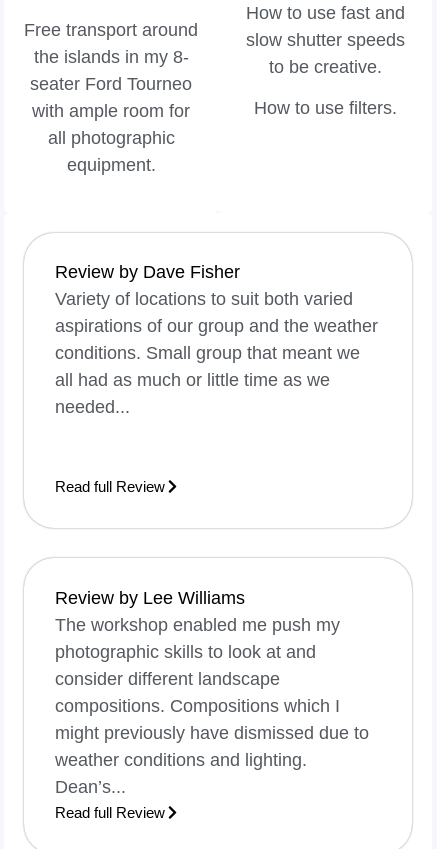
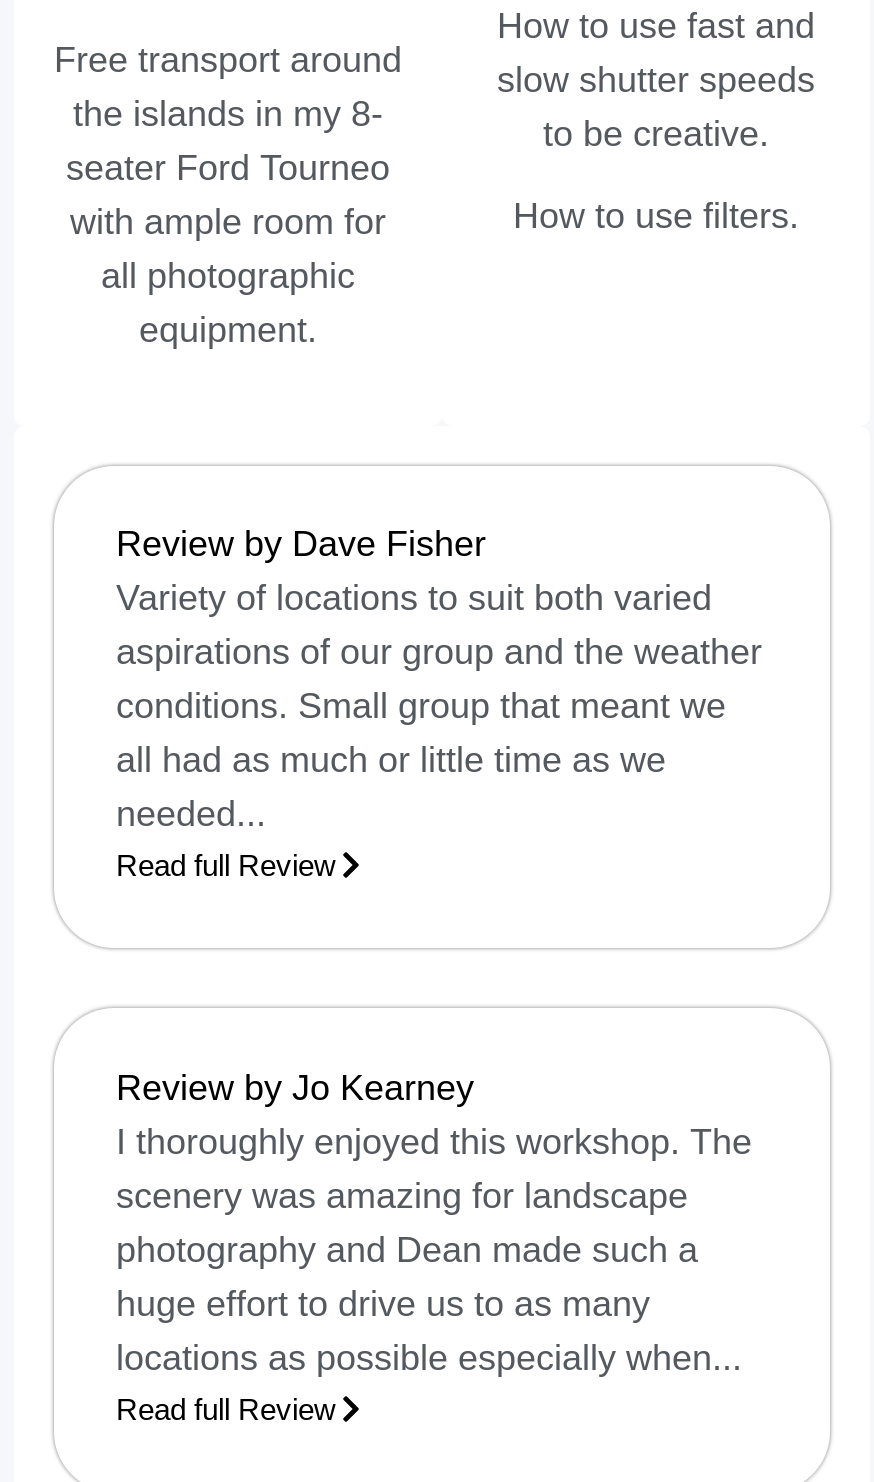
[55,587,369,796] Review by Lee Williams | The workshop enabled me push my | photographic skills to look at and | consider different landscape | compositions. Compositions which I | might previously have dismissed due to | weather conditions and lighting. | Dean’s... -> [116,1067,752,1377] Review by Jo Kearney | I thoroughly enjoyed this workshop. The | scenery was amazing for landscape | photography and Dean made such a | huge effort to drive us to as many | locations as possible especially when...

